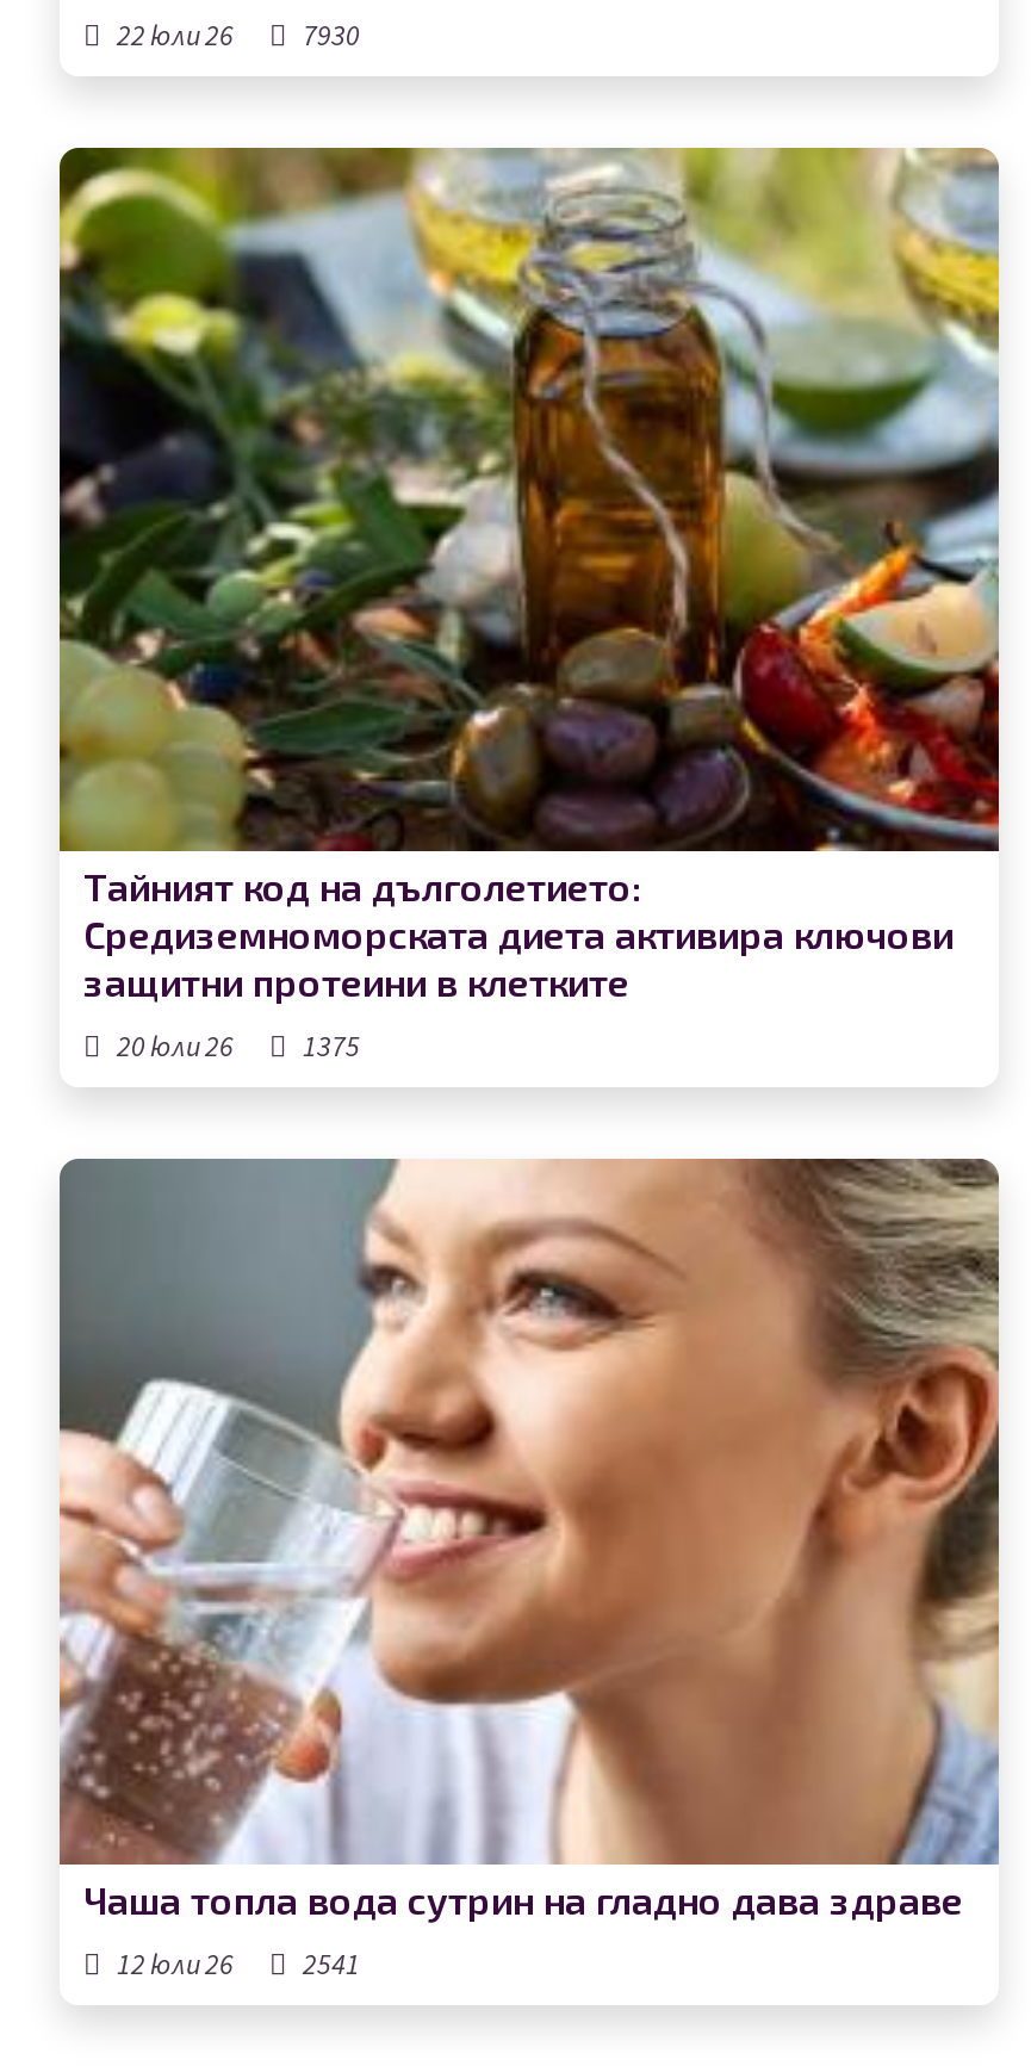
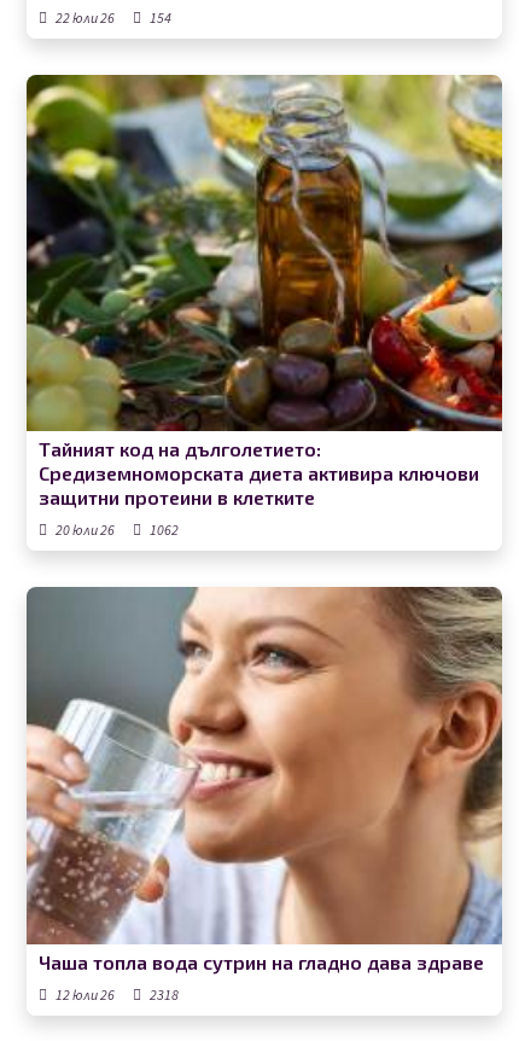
[112,16,360,57] 22 юли 26 7930 -> [53,8,171,29] 22 юли 26 154
[112,1028,360,1069] 20 юли 26 1375 -> [53,521,179,541] 20 юли 26 1062
[112,1945,360,1985] 12 юли 26 2541 -> [53,985,179,1006] 12 юли 26 2318

